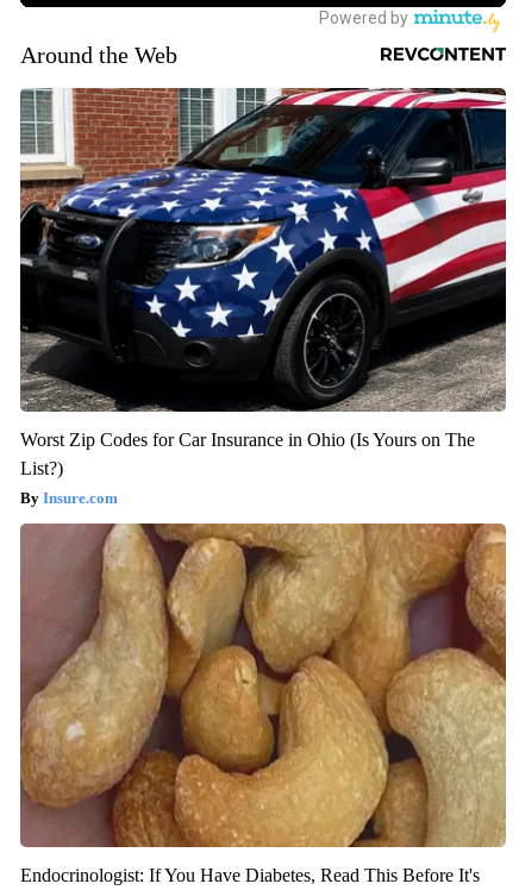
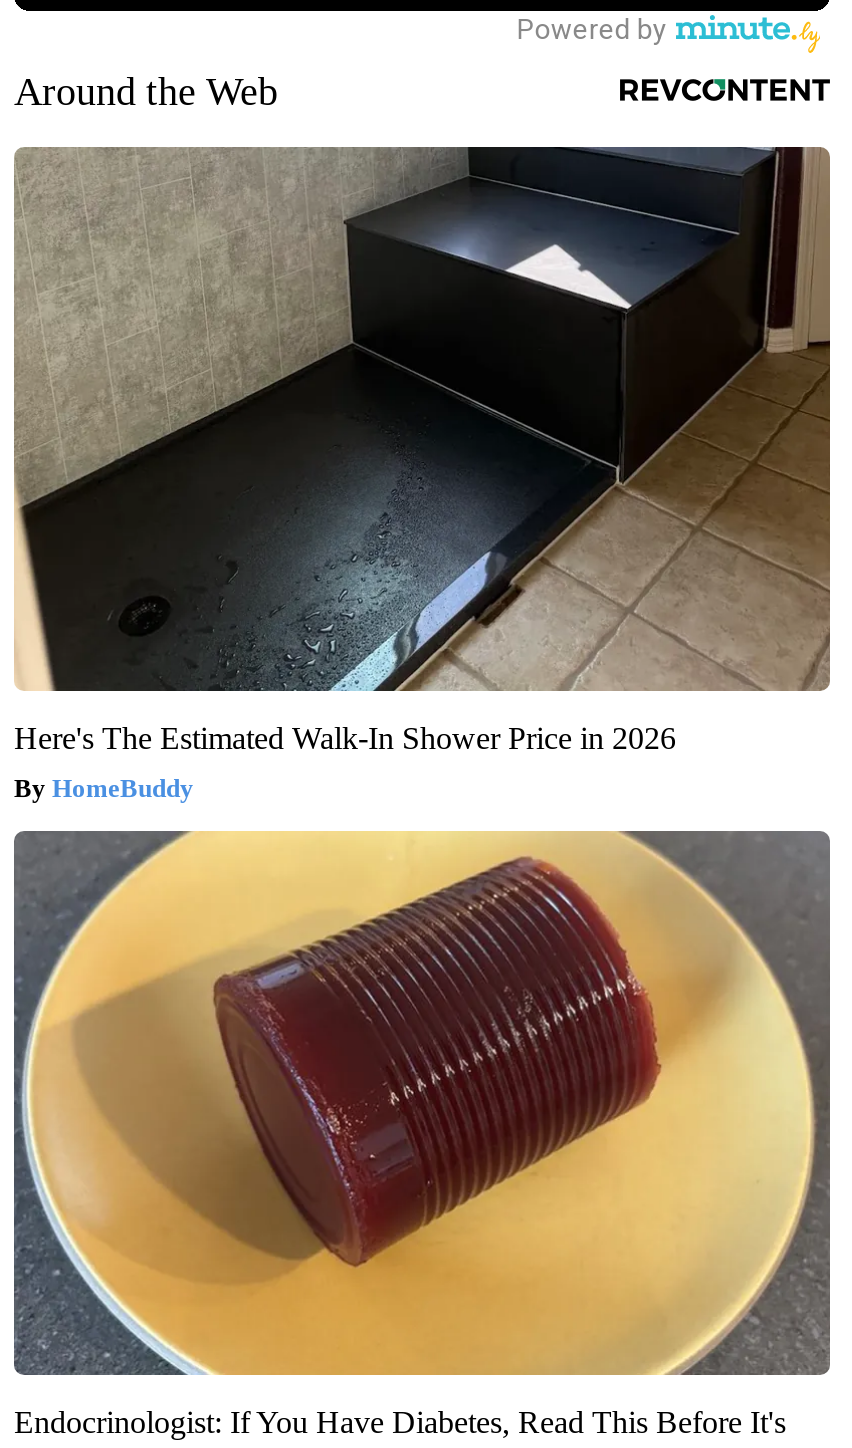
[19,87,507,478] [image] | Worst Zip Codes for Car Insurance in Ohio (Is Yours on The | List?) -> [14,144,832,755] [image] | Here's The Estimated Walk-In Shower Price in 2026
[43,489,118,506] Insure.com -> [52,773,194,803] HomeBuddy
[20,522,506,848] [image] -> [14,830,832,1376] [image]

